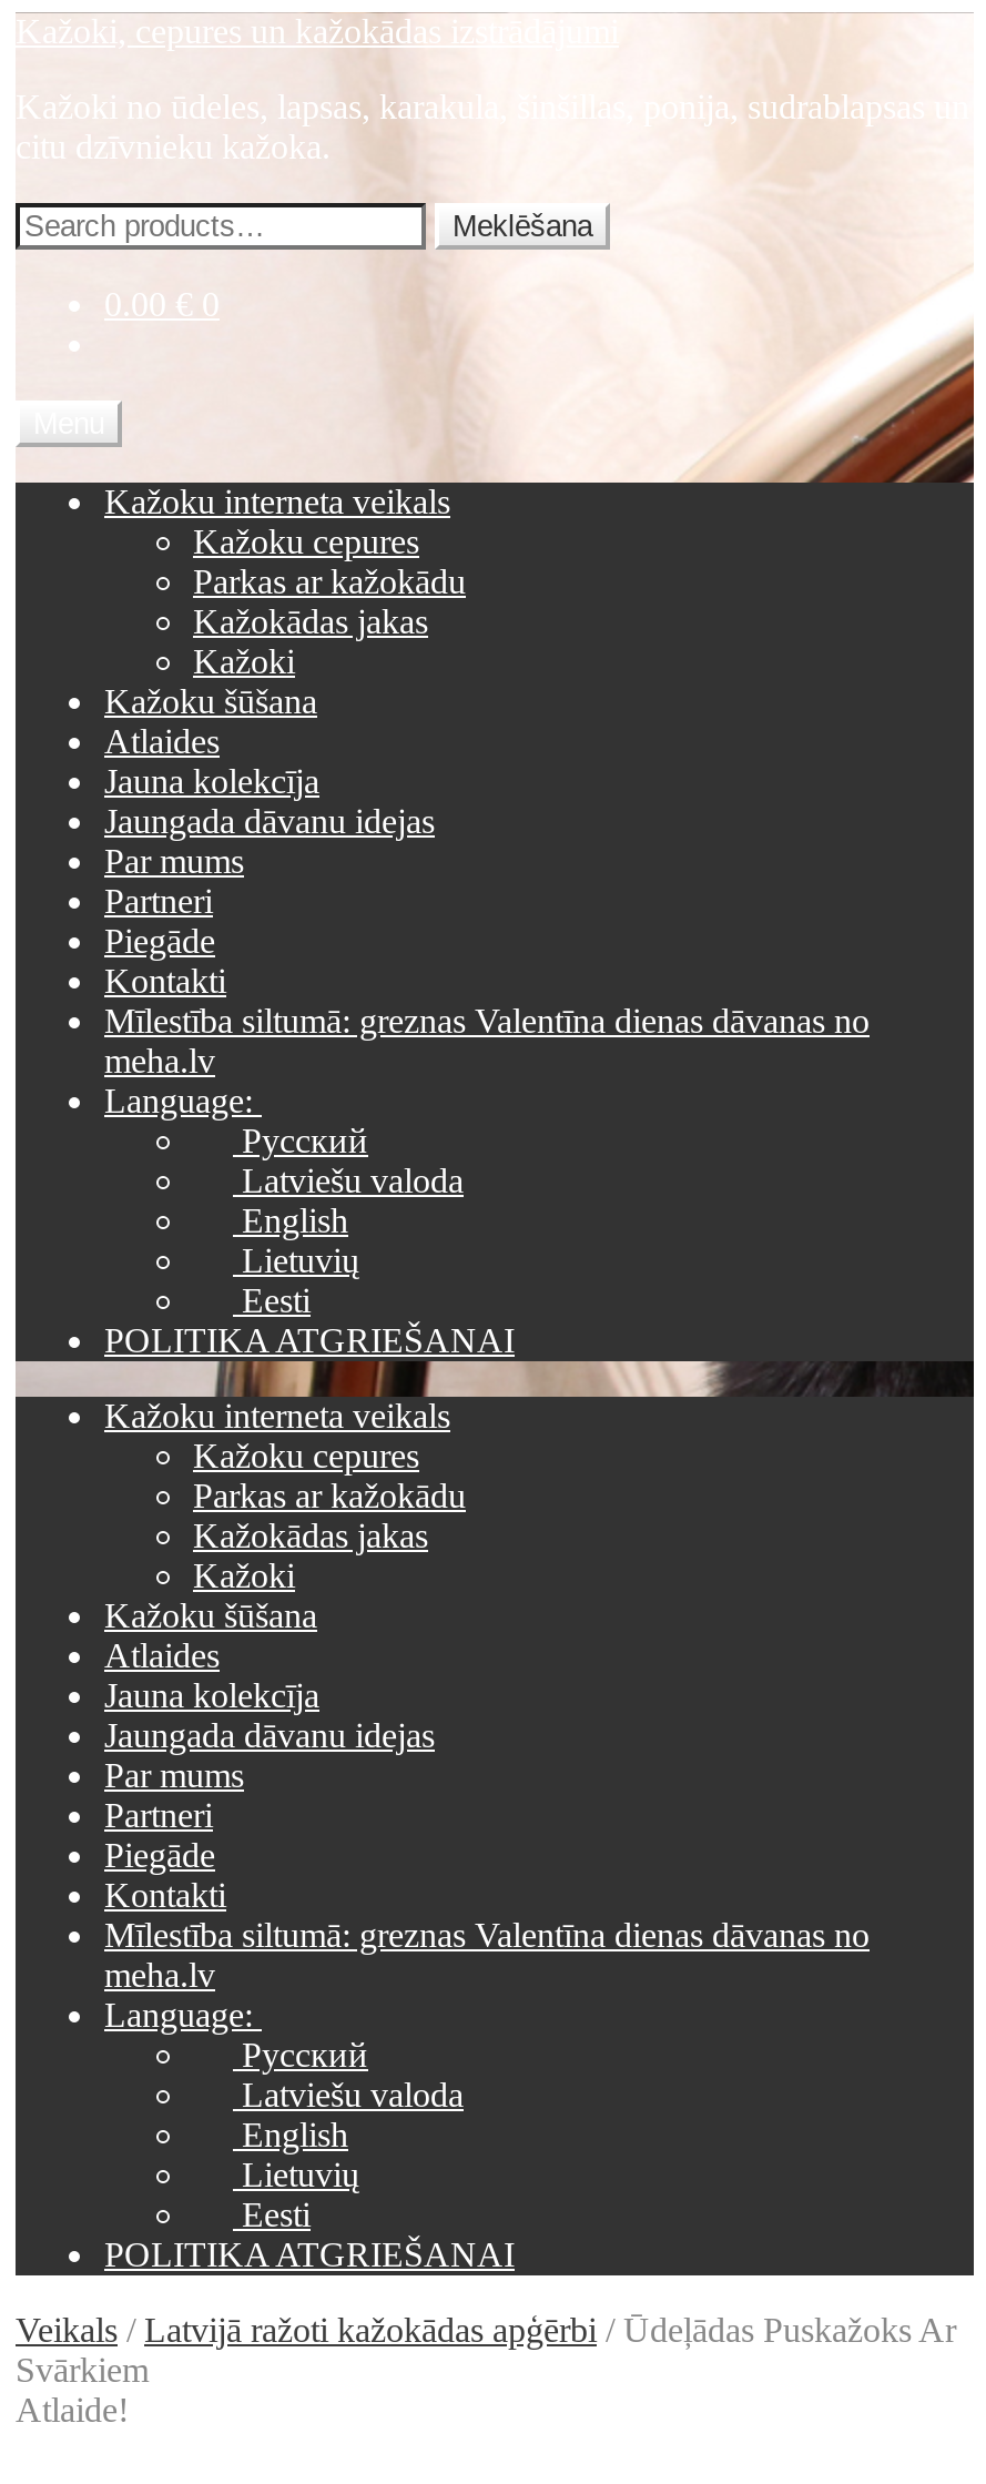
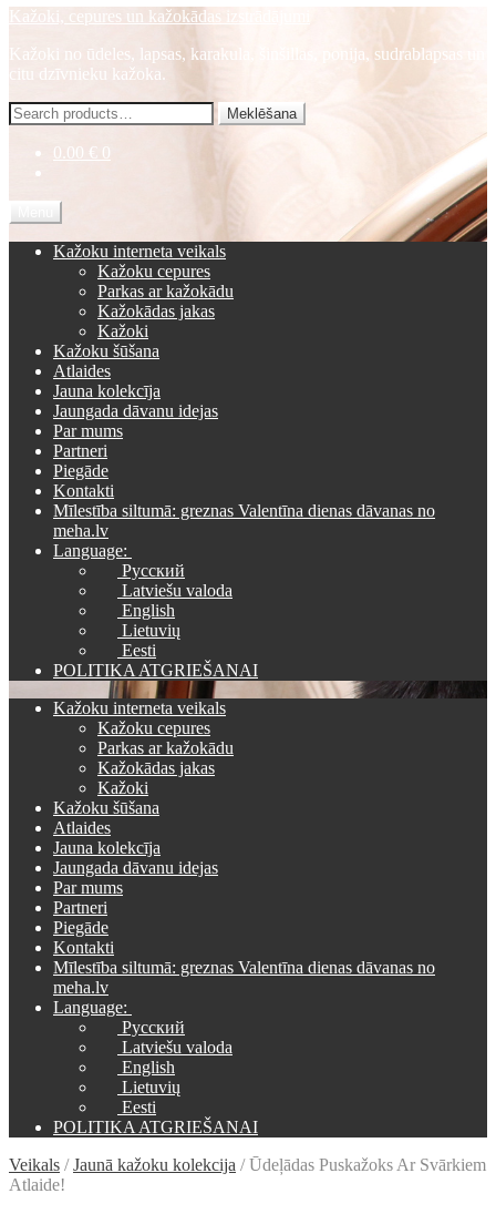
[16,2311,956,2389] Veikals / Latvijā ražoti kažokādas apģērbi / Ūdeļādas Puskažoks Ar | Svārkiem -> [9,1155,486,1174] Veikals / Jaunā kažoku kolekcija / Ūdeļādas Puskažoks Ar Svārkiem

